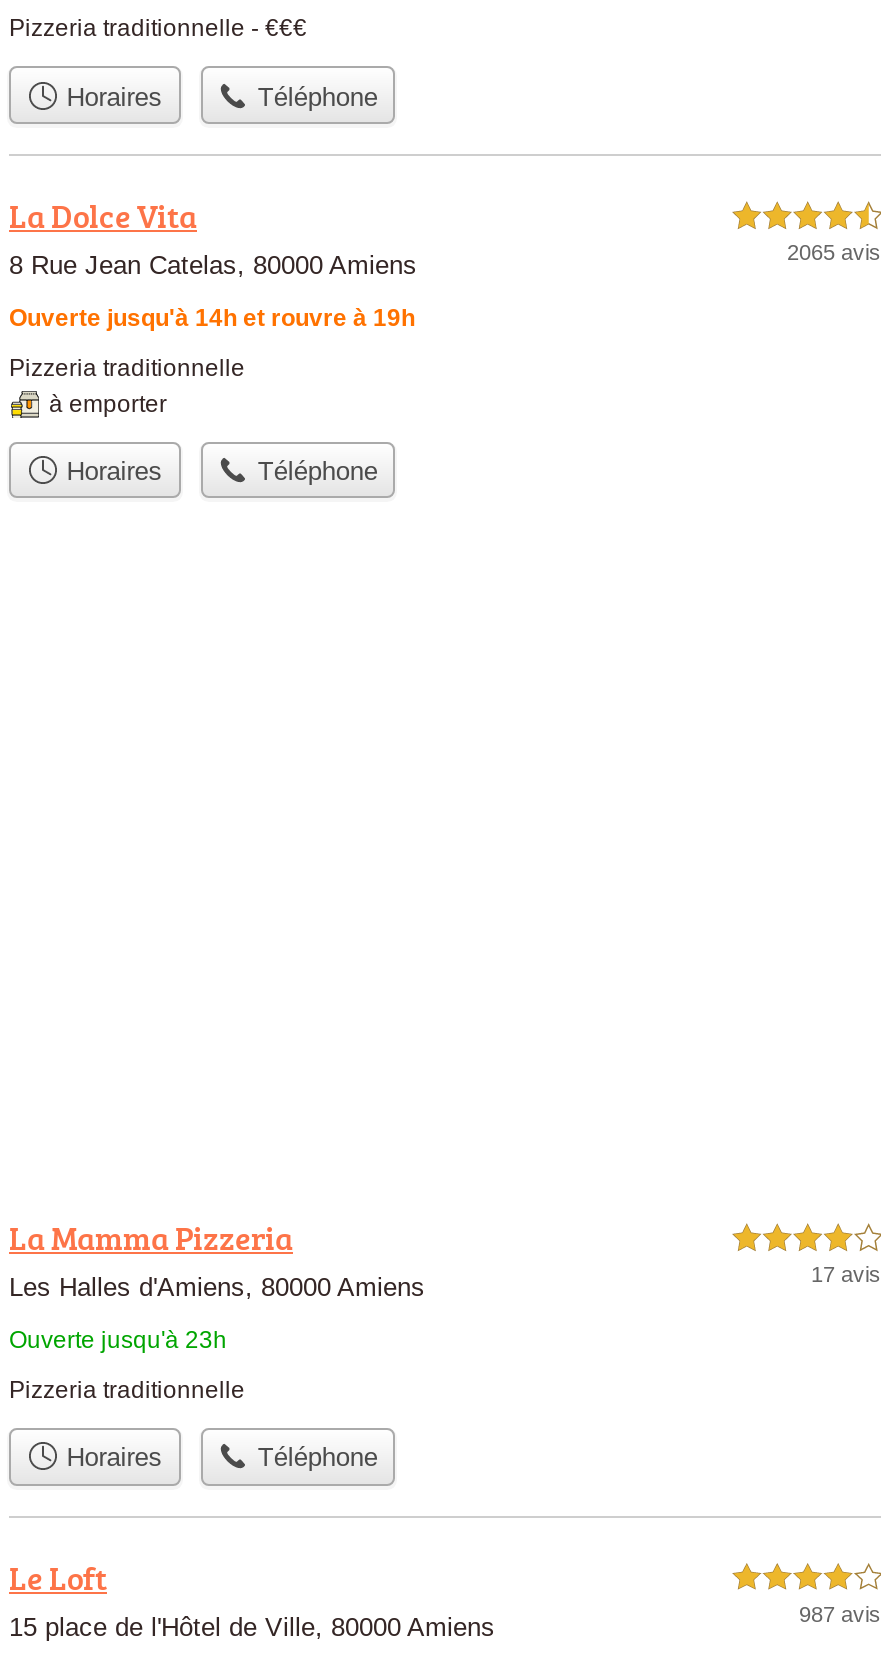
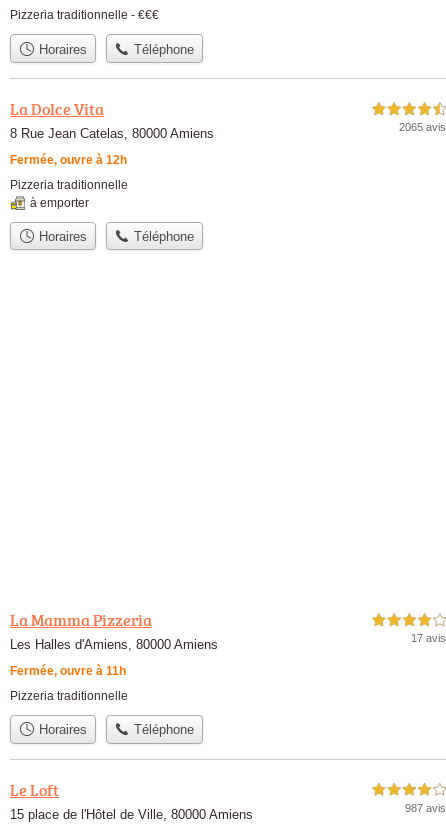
[9,304,415,332] Ouverte jusqu'à 14h et rouvre à 19h -> [10,153,127,167] Fermée, ouvre à 12h
[9,1326,227,1354] Ouverte jusqu'à 23h -> [10,664,126,678] Fermée, ouvre à 11h

